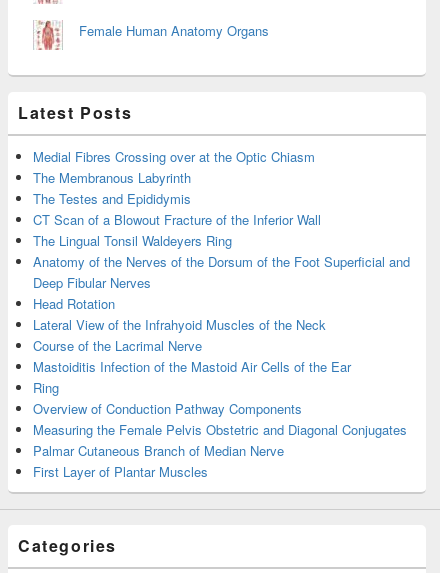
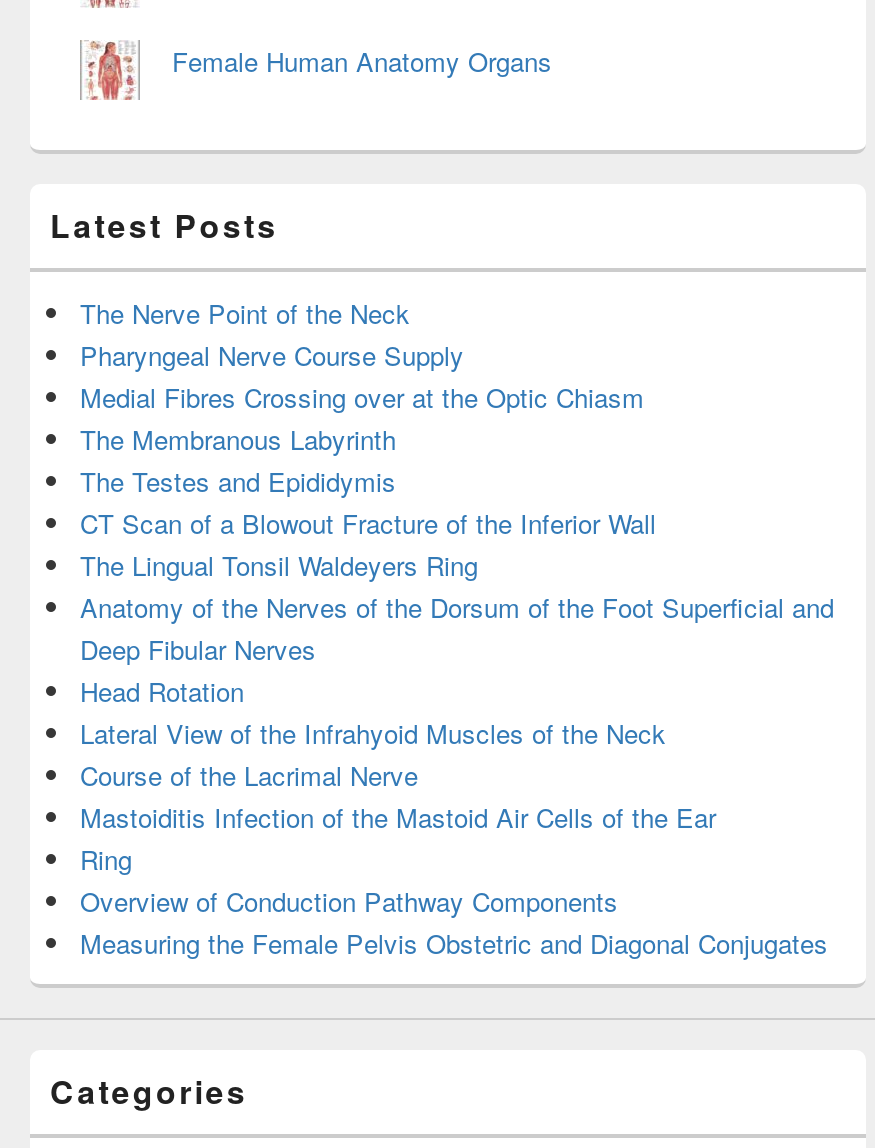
none -> [80,293,464,373] The Nerve Point of the Neck | Pharyngeal Nerve Course Supply
moved [33,147,410,439] -> [80,377,834,961]: Medial Fibres Crossing over at the Optic Chiasm | The Membranous Labyrinth | The Testes and Epididymis | ... | Overview of Conduction Pathway Components | Measuring the Female Pelvis Obstetric and Diagonal Conjugates
[33,441,284,481] Palmar Cutaneous Branch of Median Nerve | First Layer of Plantar Muscles -> none

